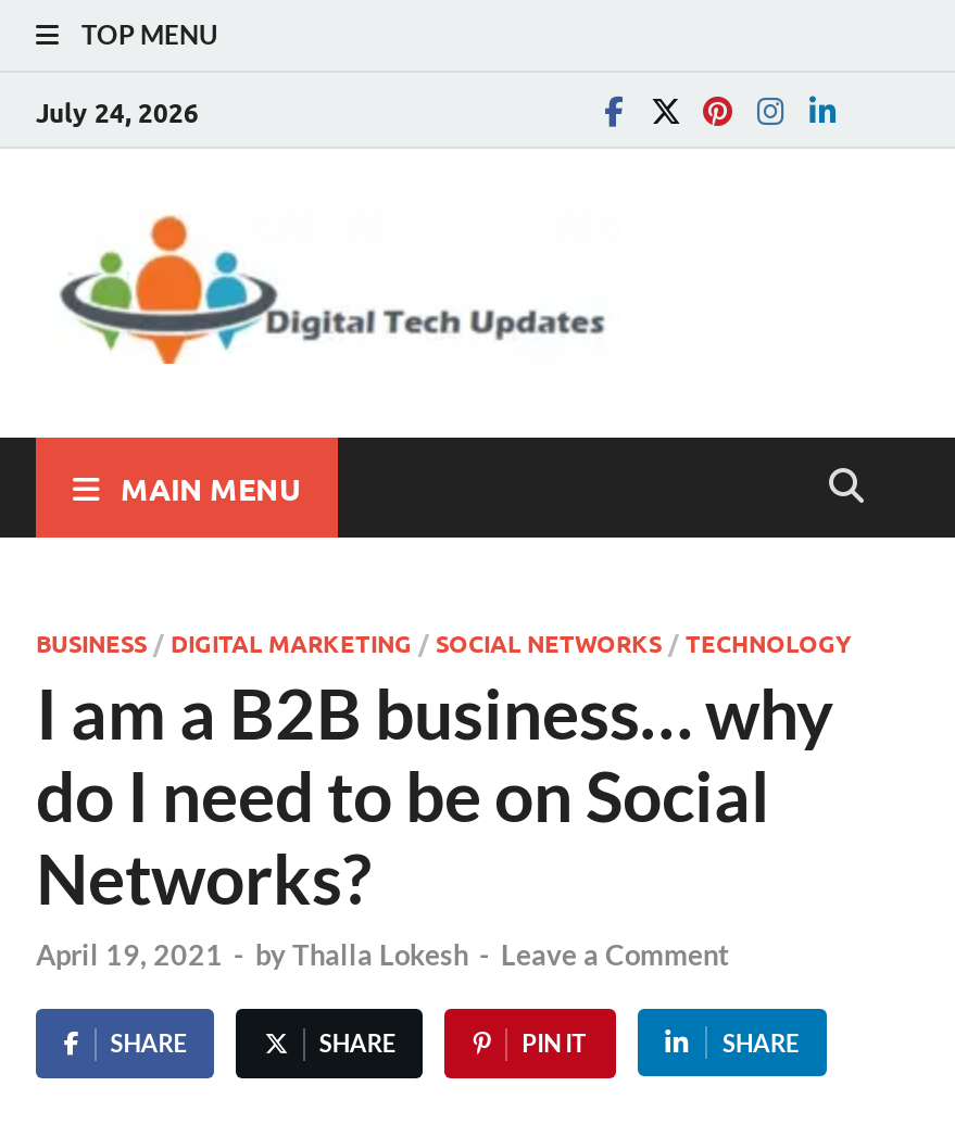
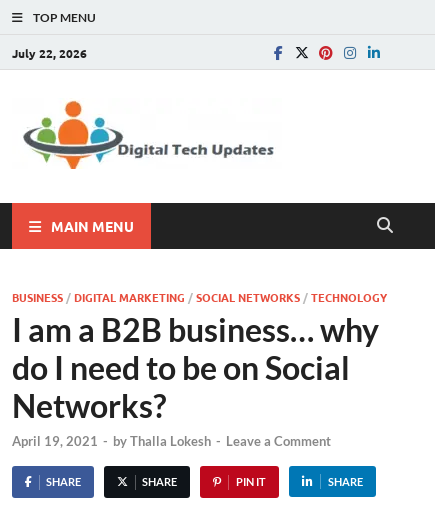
[36,93,199,128] July 24, 2026 -> [12,44,87,60] July 22, 2026

